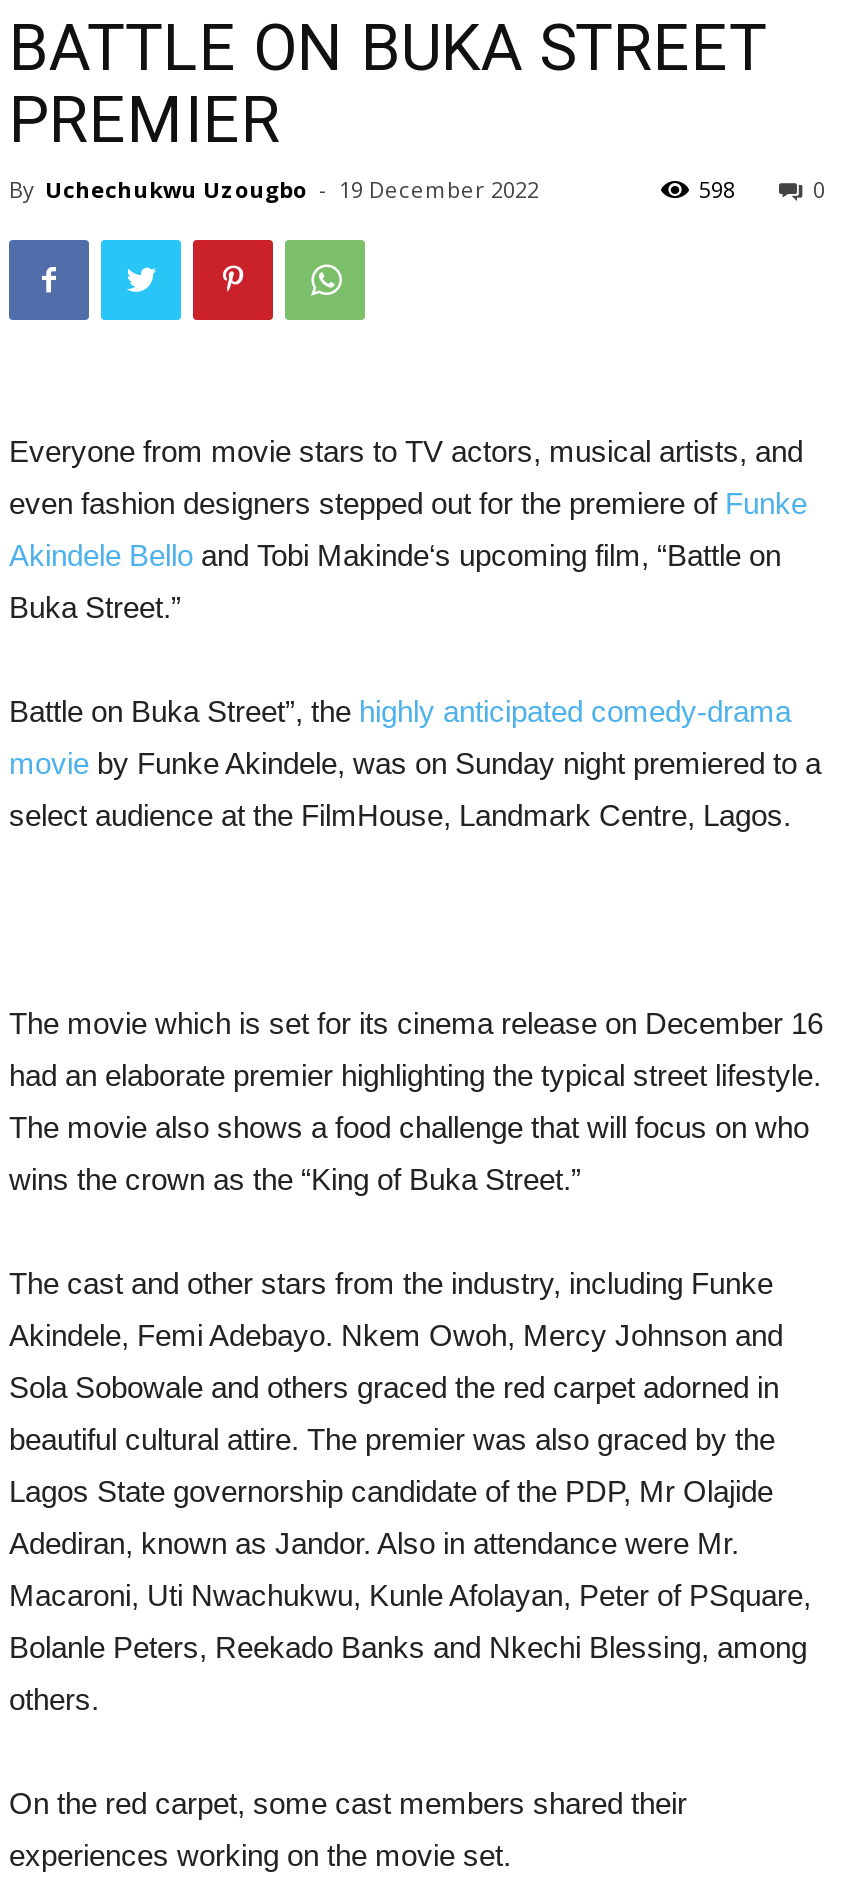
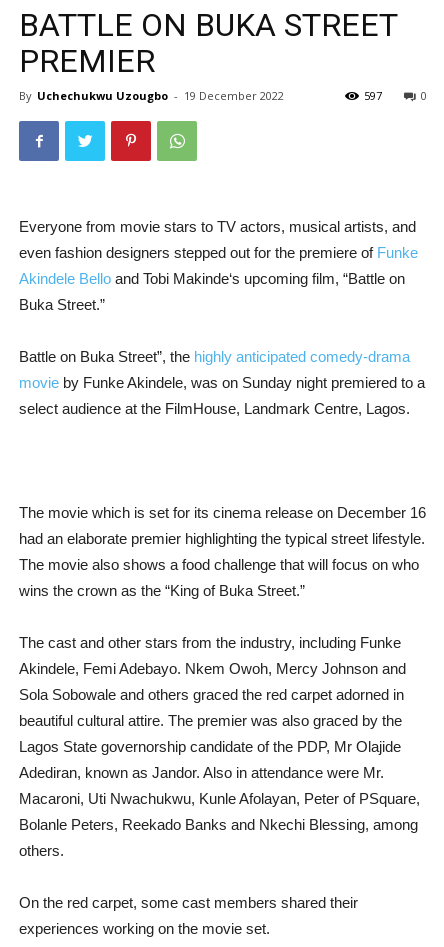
[699,174,735,204] 598 -> [364,88,382,103] 597

